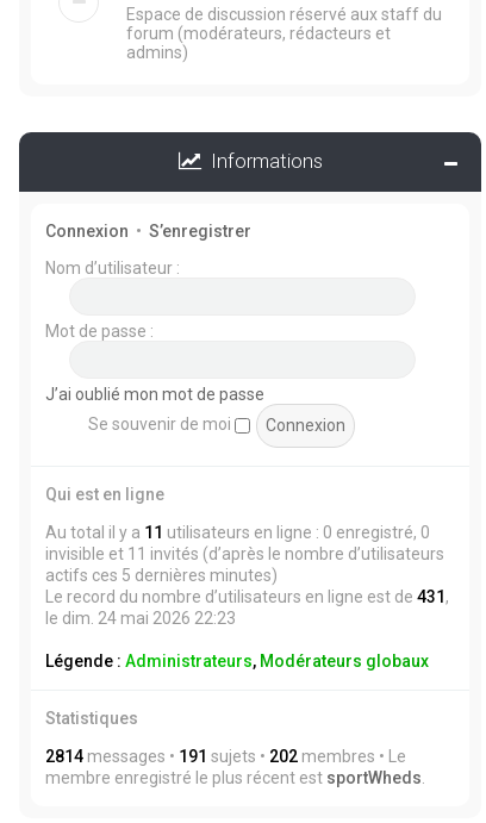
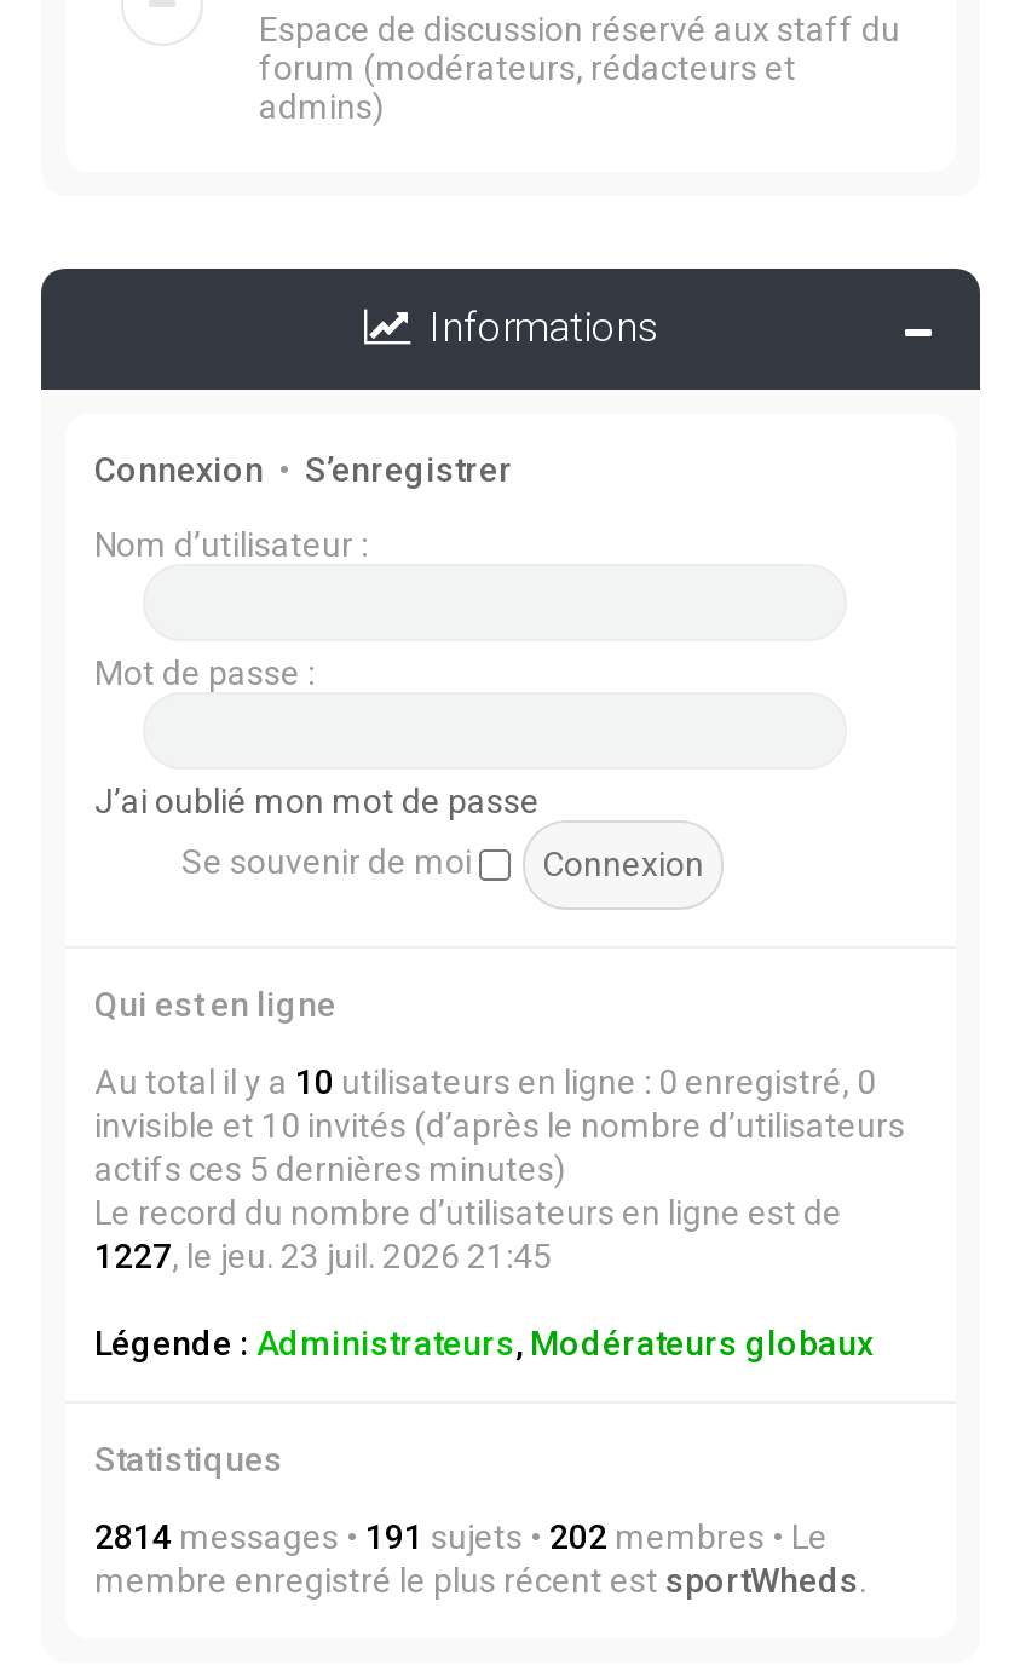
[45,523,430,542] Au total il y a 11 utilisateurs en ligne : 0 enregistré, 0 -> [94,1062,876,1101] Au total il y a 10 utilisateurs en ligne : 0 enregistré, 0
[45,544,444,563] invisible et 11 invités (d’après le nombre d’utilisateurs -> [94,1106,905,1145] invisible et 10 invités (d’après le nombre d’utilisateurs
[45,587,449,628] Le record du nombre d’utilisateurs en ligne est de 431, | le dim. 24 mai 2026 22:23 -> [94,1193,842,1275] Le record du nombre d’utilisateurs en ligne est de | 1227, le jeu. 23 juil. 2026 21:45

